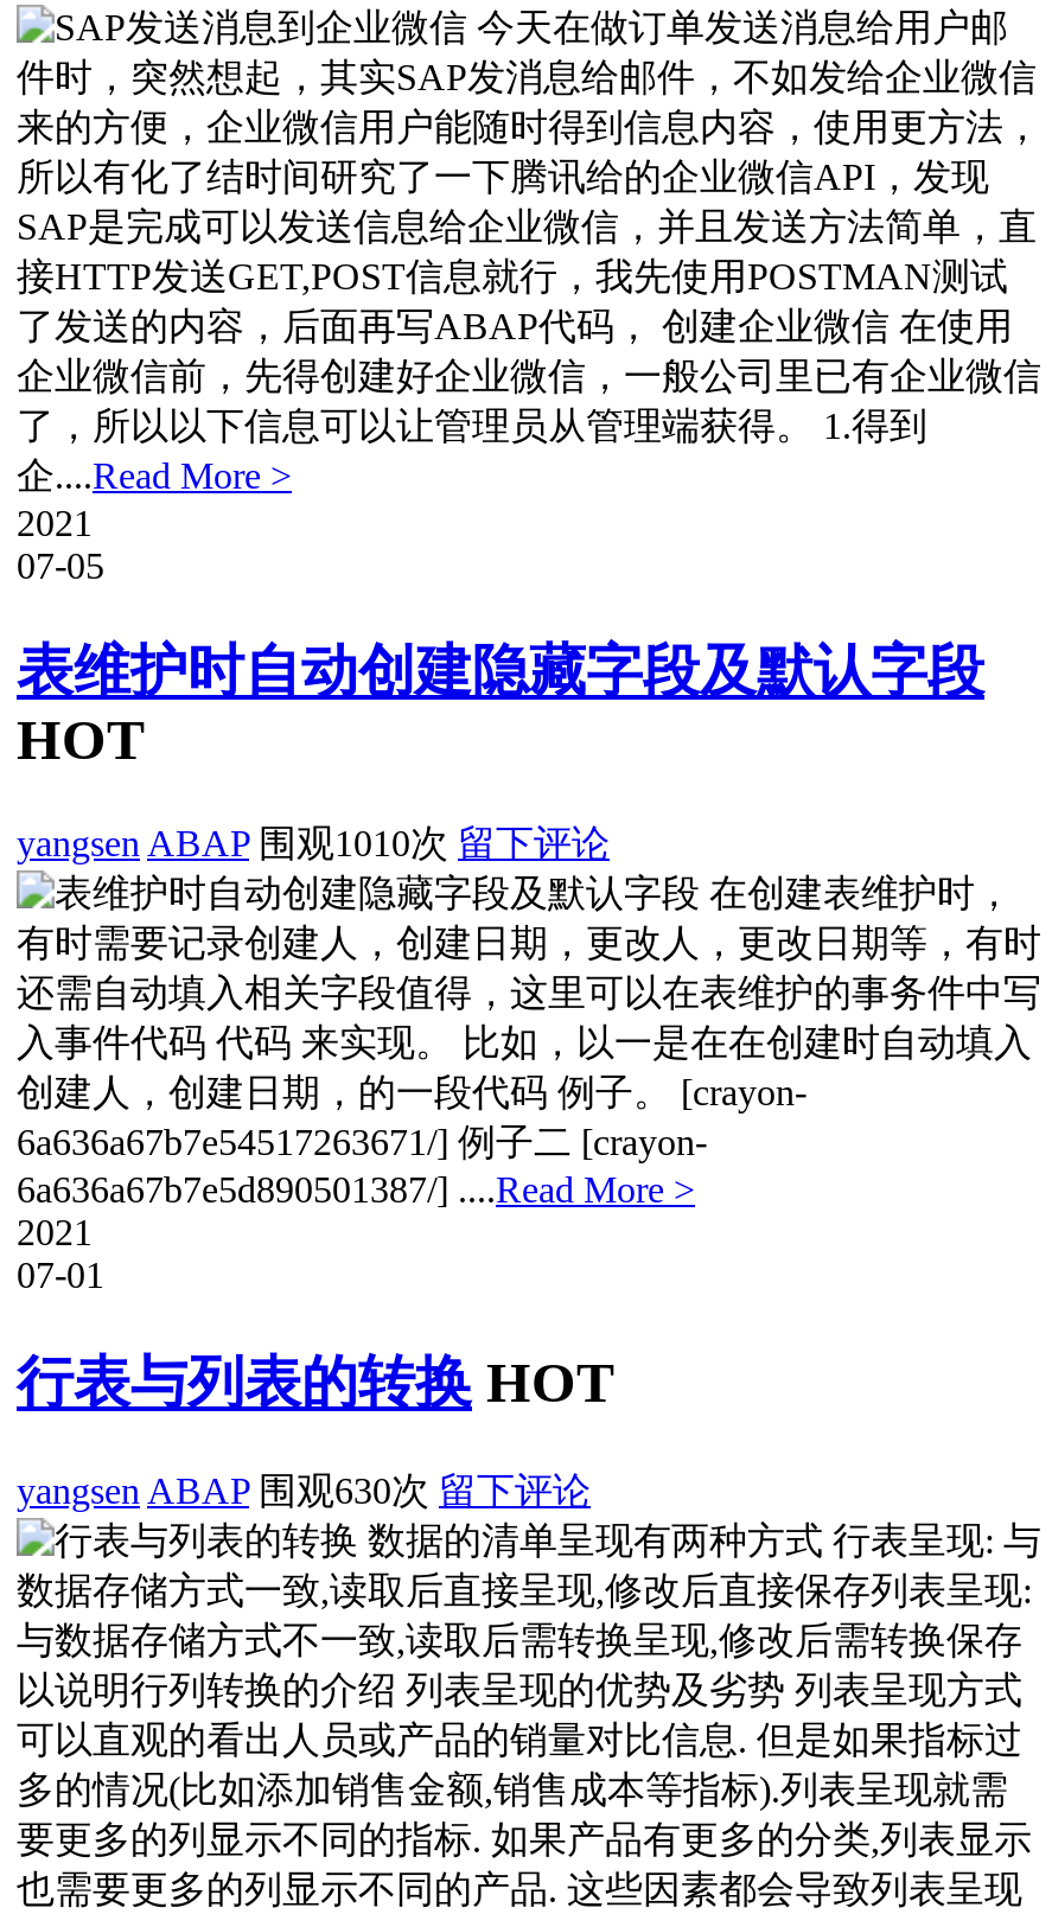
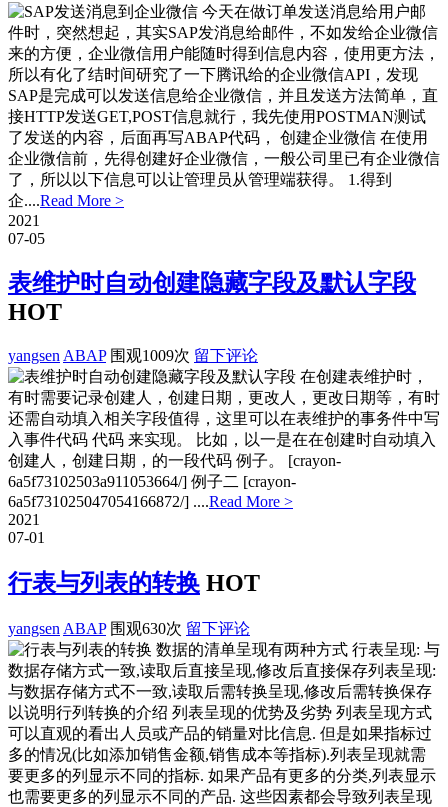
[17,824,610,864] yangsen ABAP围观1010次 留下评论 -> [8,347,258,364] yangsen ABAP围观1009次 留下评论
[17,1123,707,1163] 6a636a67b7e54517263671/] 例子二 [crayon- -> [8,473,296,490] 6a5f73102503a911053664/] 例子二 [crayon-
[17,1170,695,1210] 6a636a67b7e5d890501387/] ....Read More > -> [8,493,293,510] 6a5f731025047054166872/] ....Read More >

